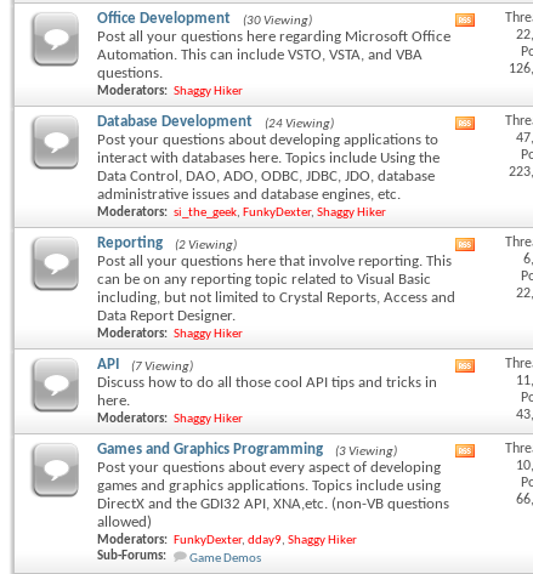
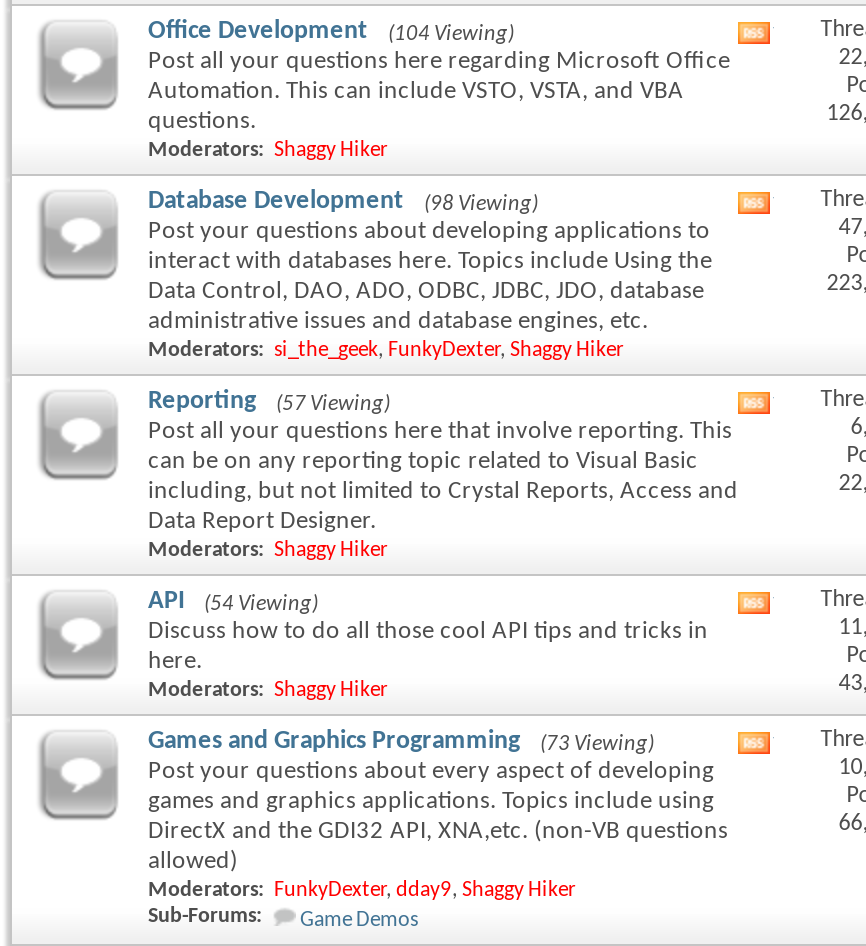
[97,11,312,28] Office Development (30 Viewing) -> [148,18,514,46] Office Development (104 Viewing)
[97,114,334,131] Database Development (24 Viewing) -> [148,188,538,216] Database Development (98 Viewing)
[97,235,237,252] Reporting (2 Viewing) -> [148,388,390,416] Reporting (57 Viewing)
[97,357,193,374] API (7 Viewing) -> [148,588,318,616] API (54 Viewing)
[97,442,397,459] Games and Graphics Programming (3 Viewing) -> [148,728,654,756] Games and Graphics Programming (73 Viewing)

